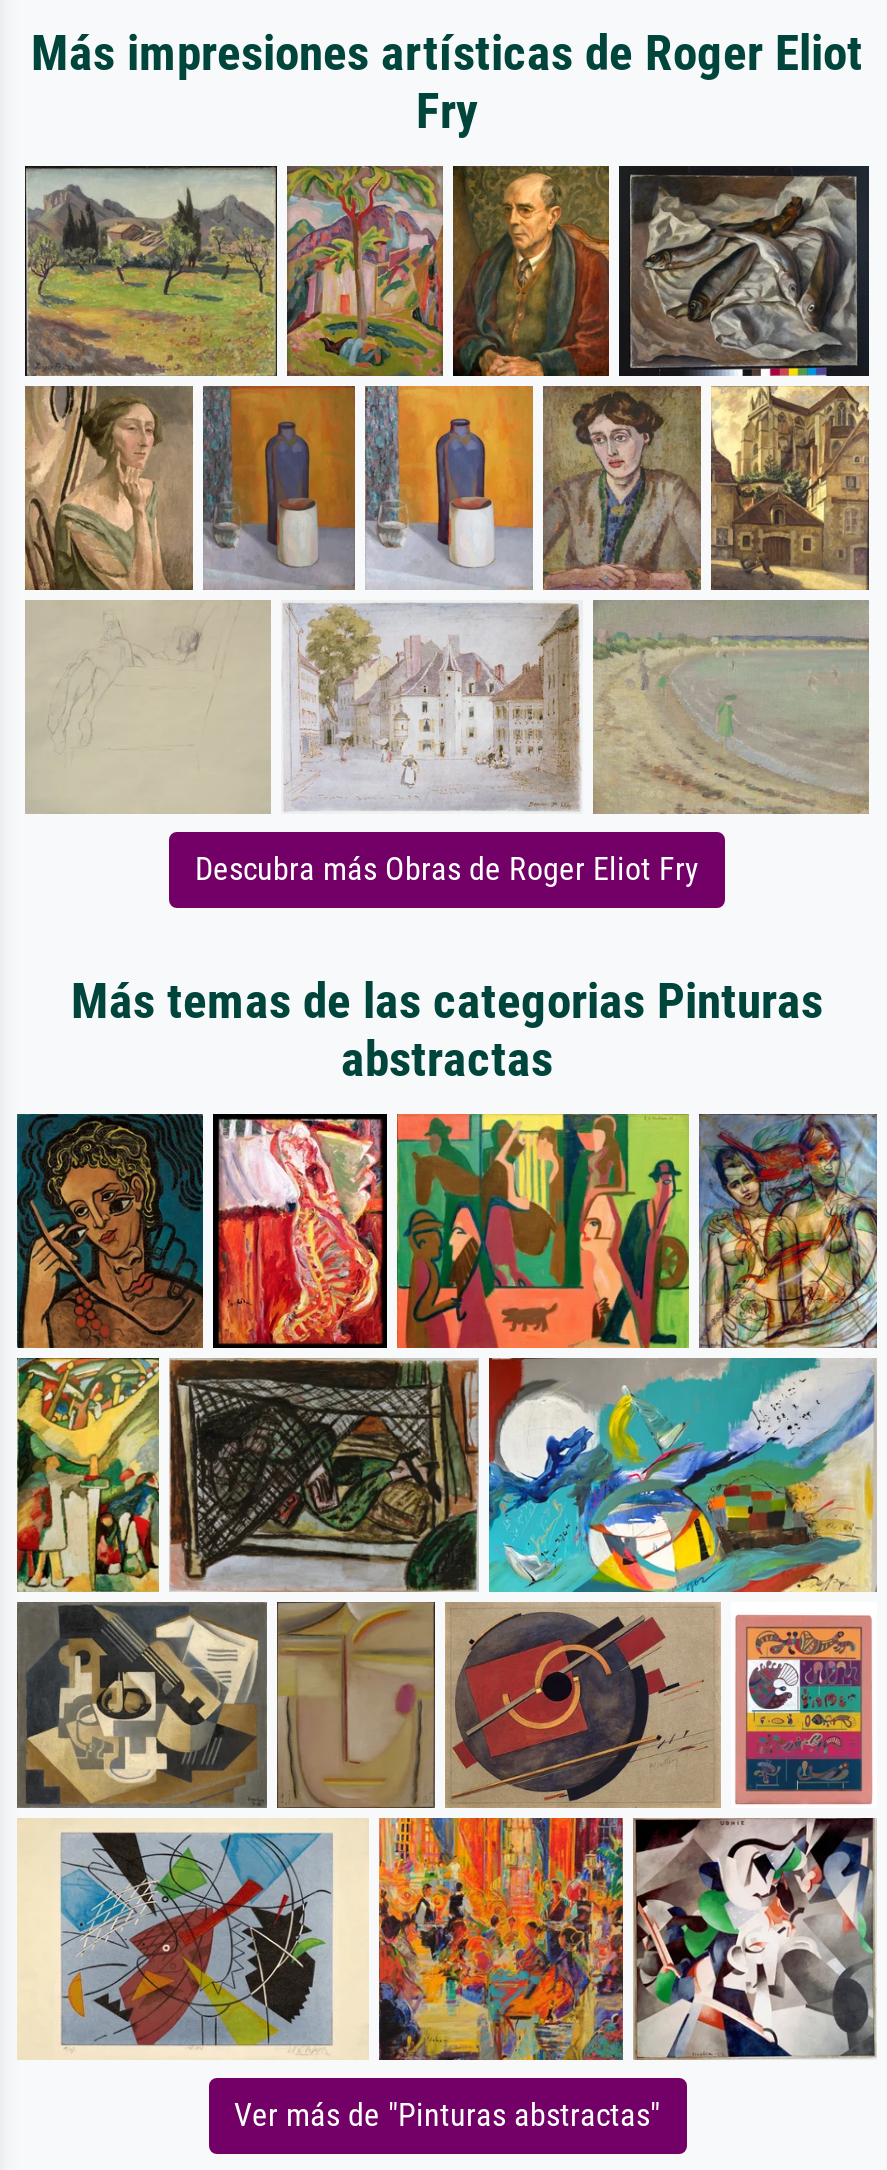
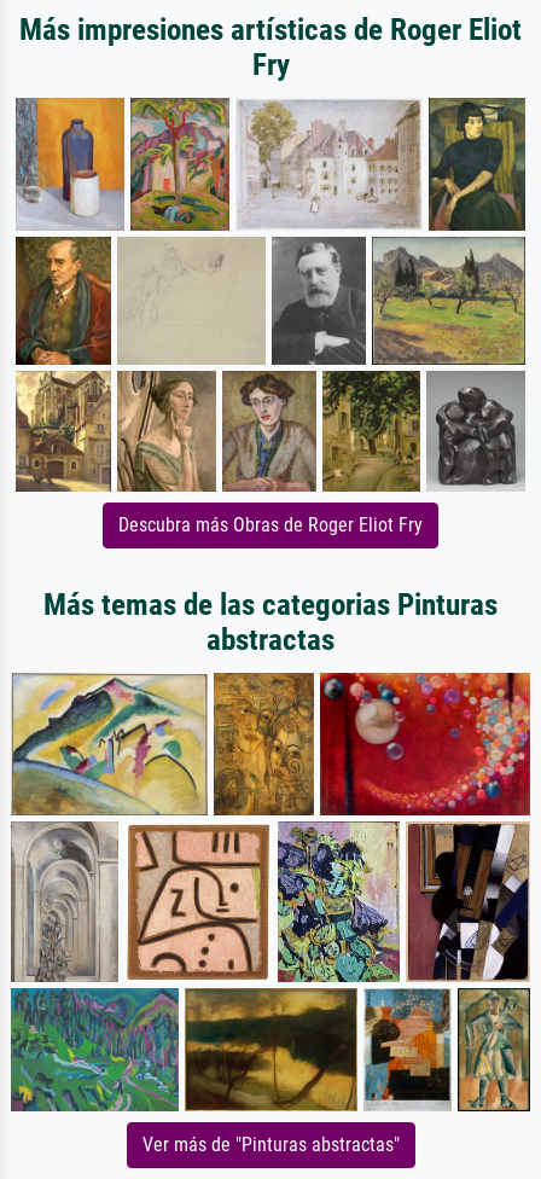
[23,164,869,816] [image] -> [14,97,525,493] [image]
[15,1112,879,2062] [image] -> [10,672,531,1113] [image]

